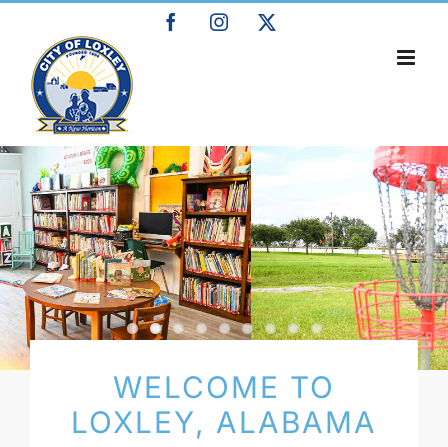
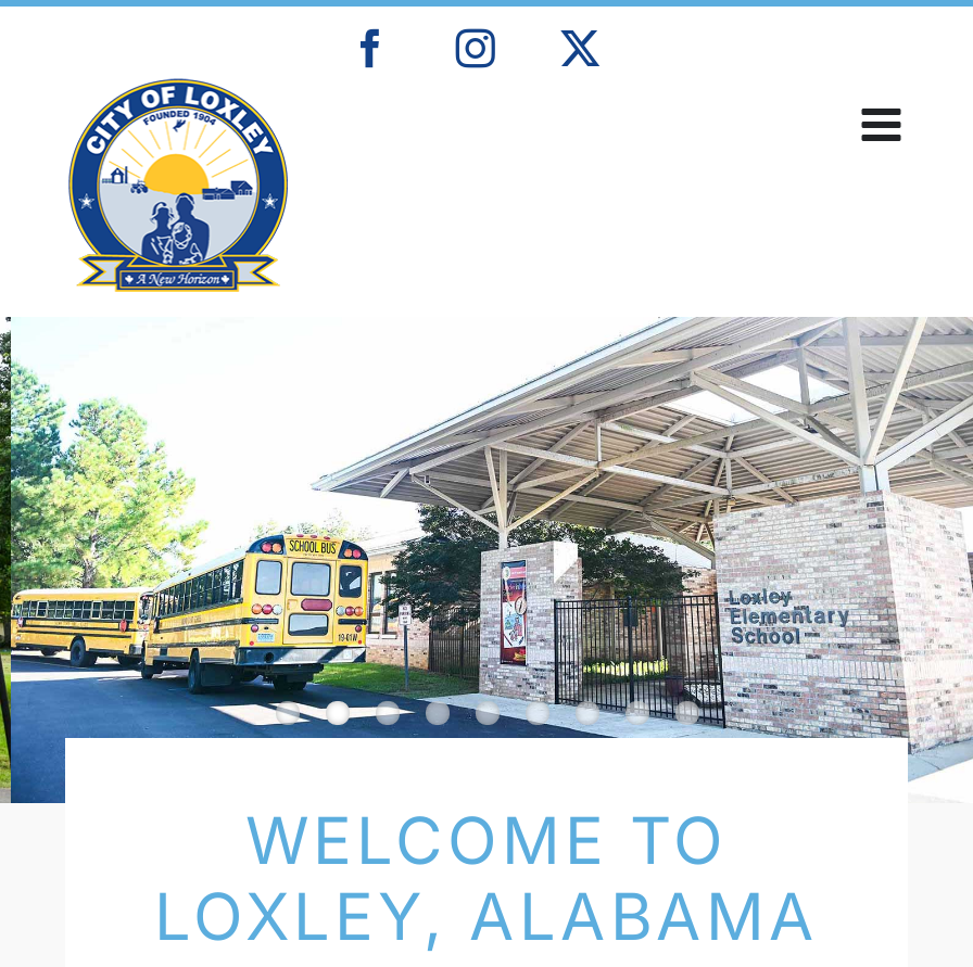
[3,145,445,371] [image] -> [7,317,966,805] [image]

